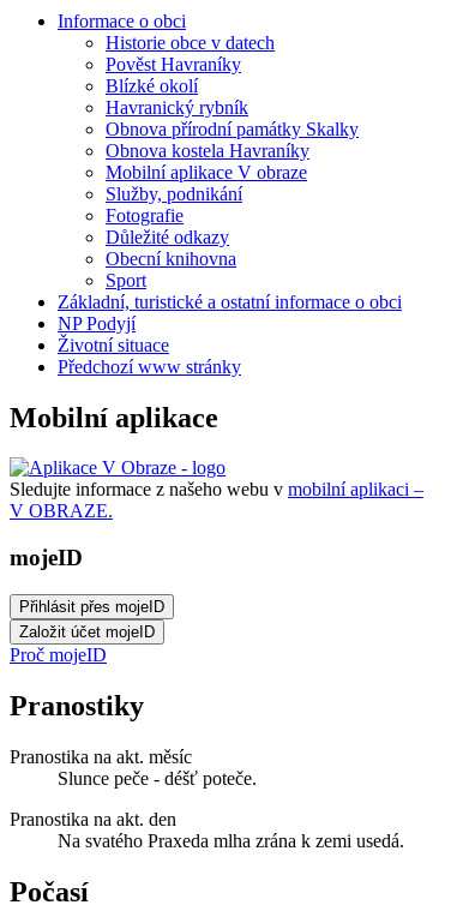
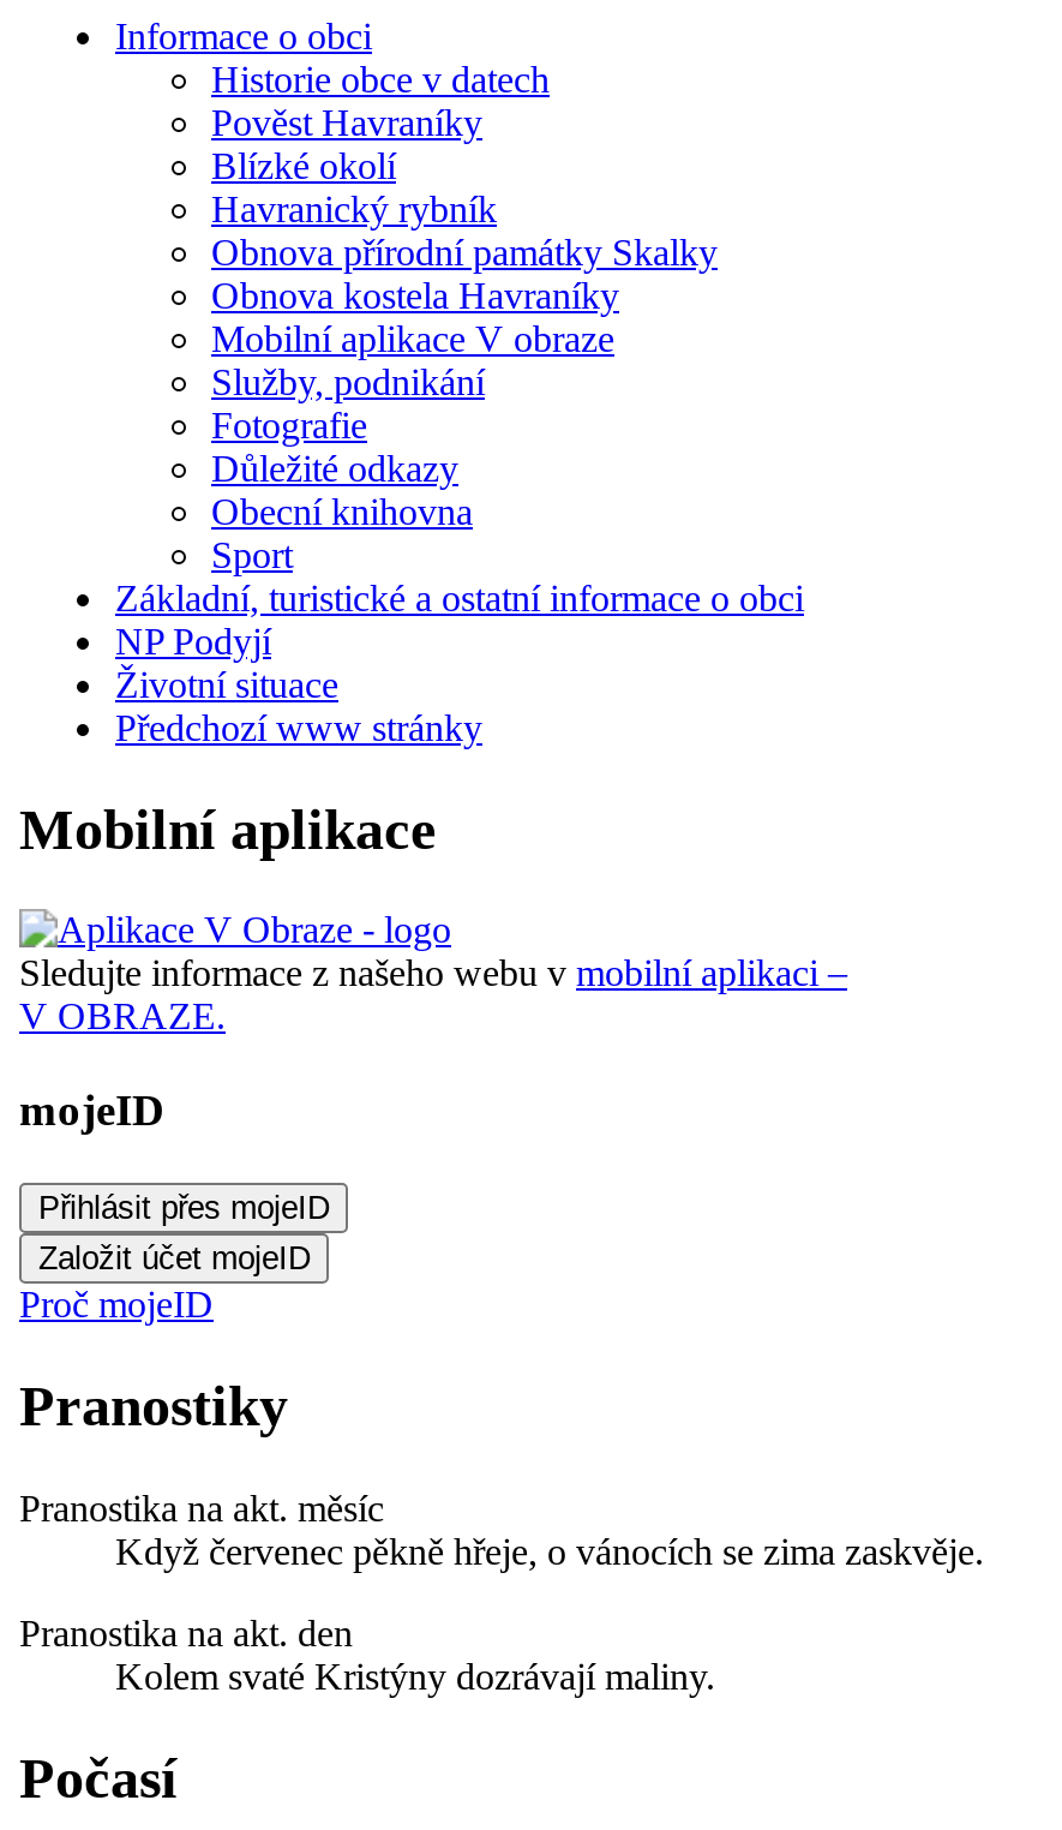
[58,768,257,788] Slunce peče - déšť poteče. -> [115,1530,984,1571] Když červenec pěkně hřeje, o vánocích se zima zaskvěje.
[58,830,404,851] Na svatého Praxeda mlha zrána k zemi usedá. -> [115,1655,715,1696] Kolem svaté Kristýny dozrávají maliny.

